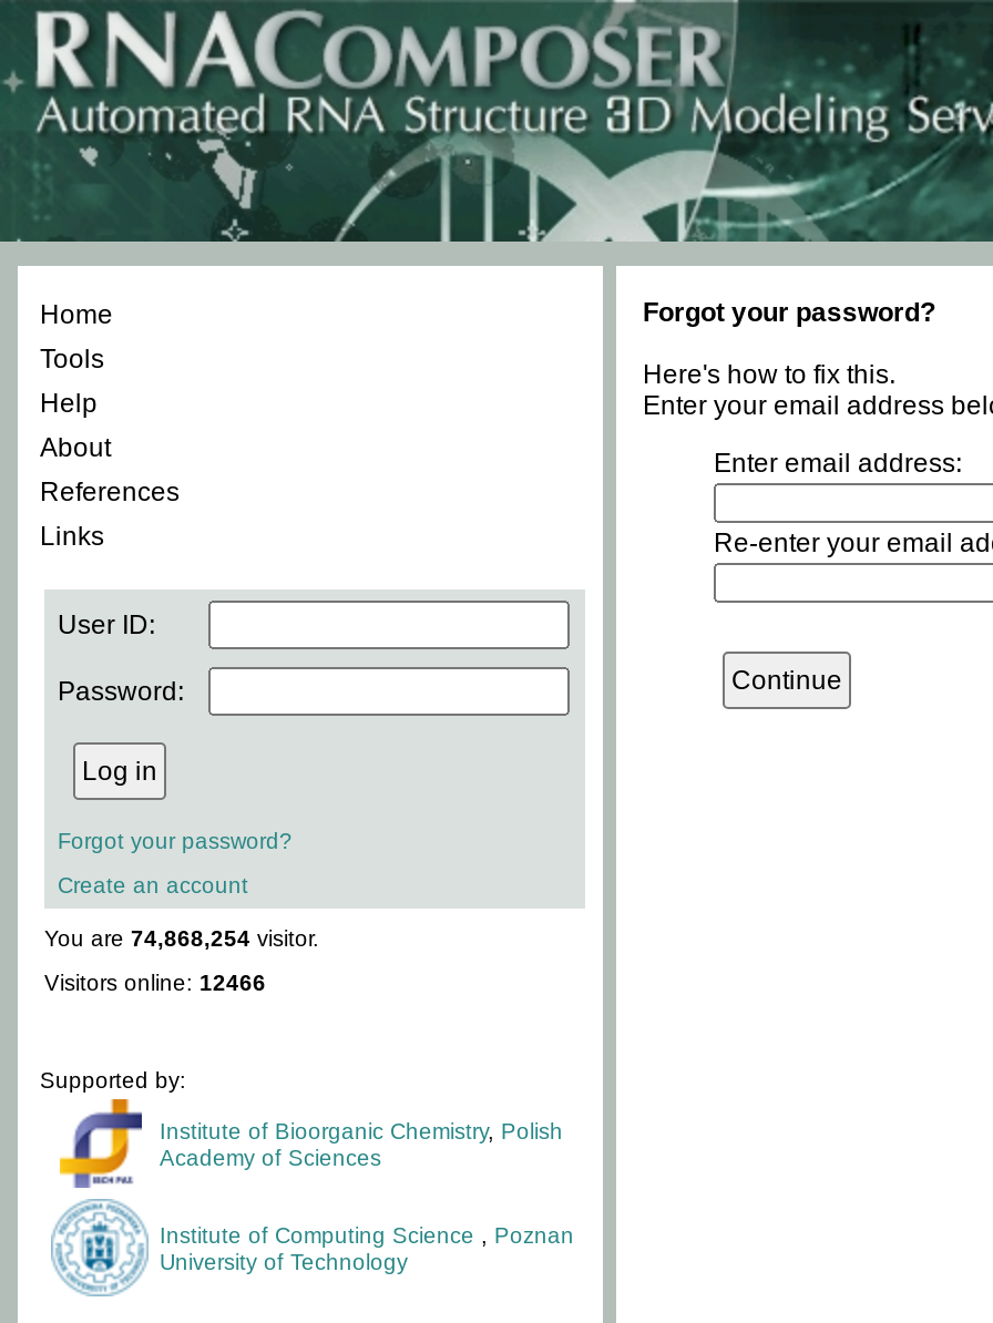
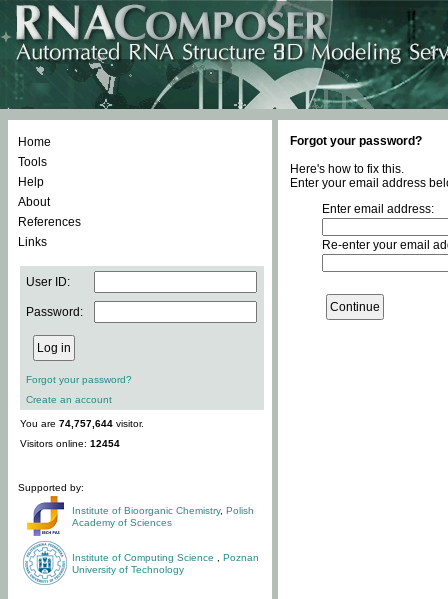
[44,926,319,951] You are 74,868,254 visitor. -> [20,418,144,429] You are 74,757,644 visitor.
[44,971,266,995] Visitors online: 12466 -> [20,438,120,449] Visitors online: 12454

